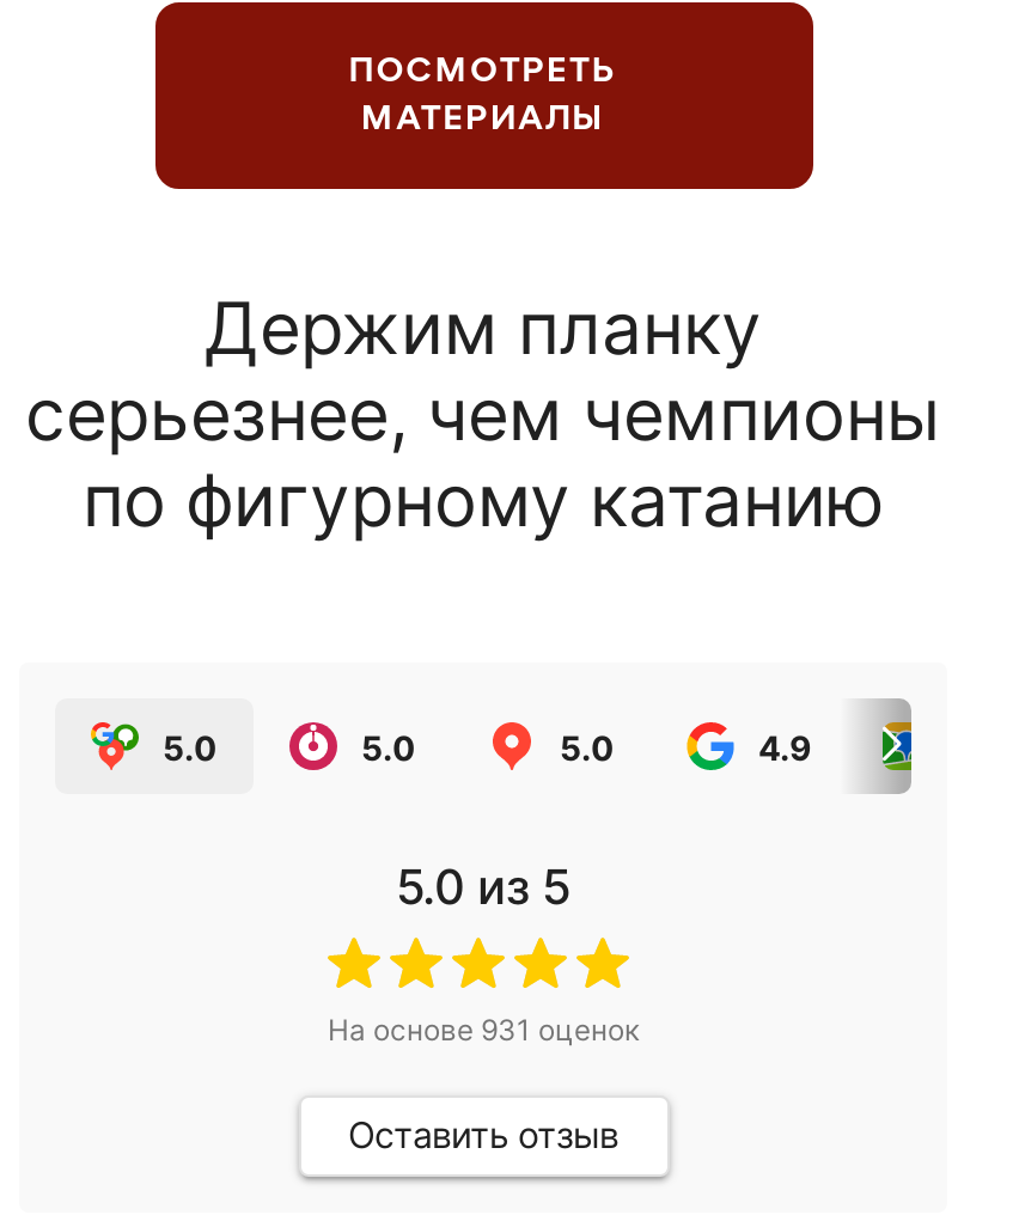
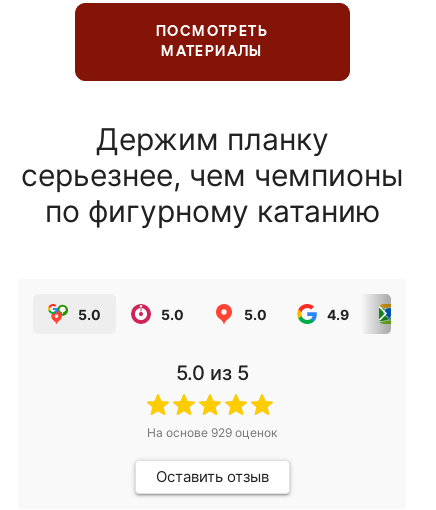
[328,1012,639,1048] На основе 931 оценок -> [147,425,277,440] На основе 929 оценок

